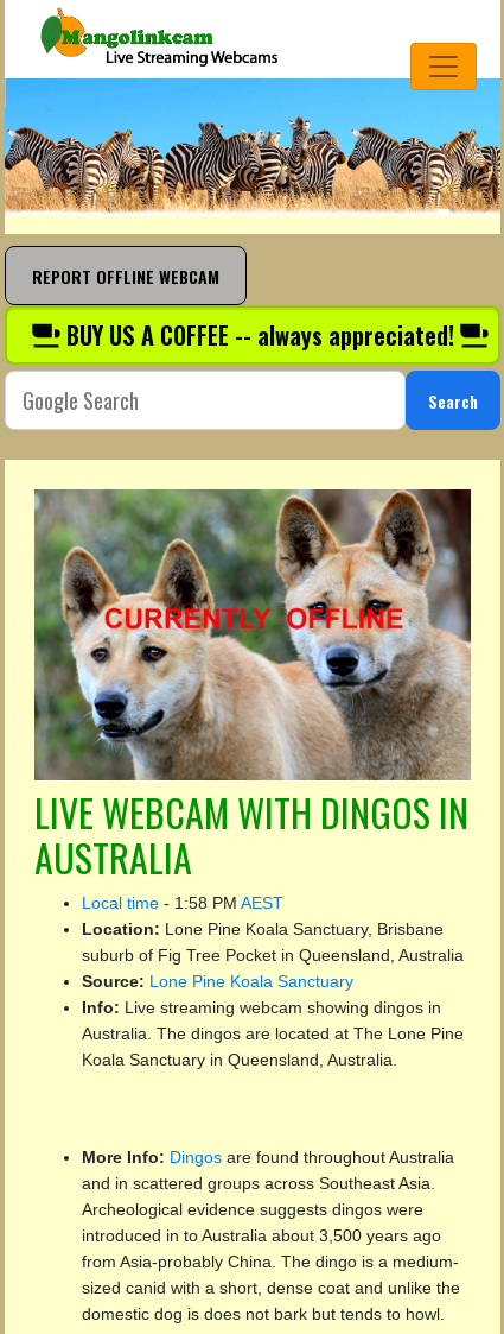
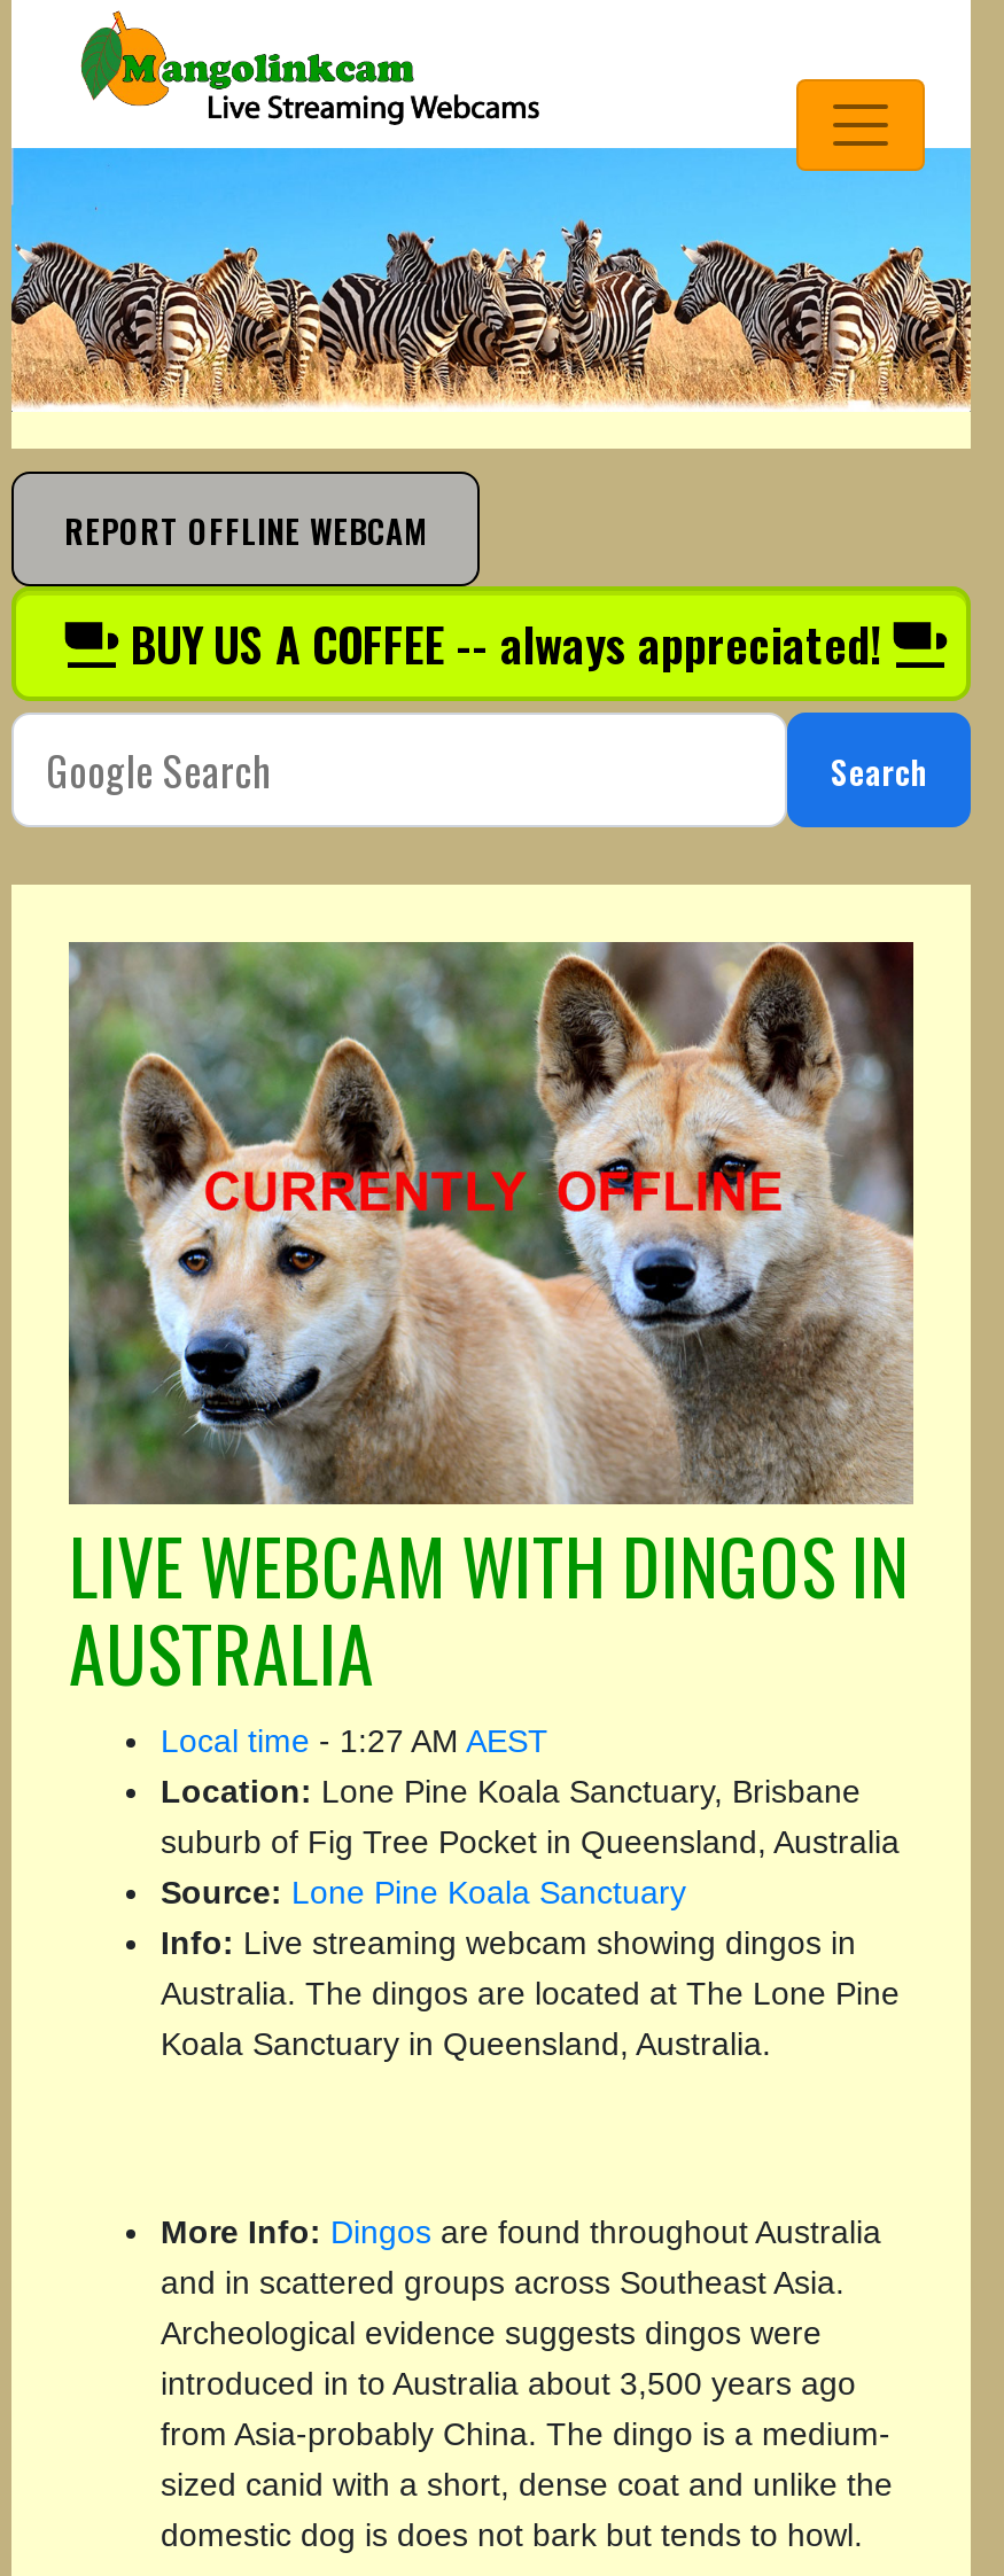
[82,893,283,912] Local time - 1:58 PM AEST -> [161,1722,548,1759] Local time - 1:27 AM AEST

